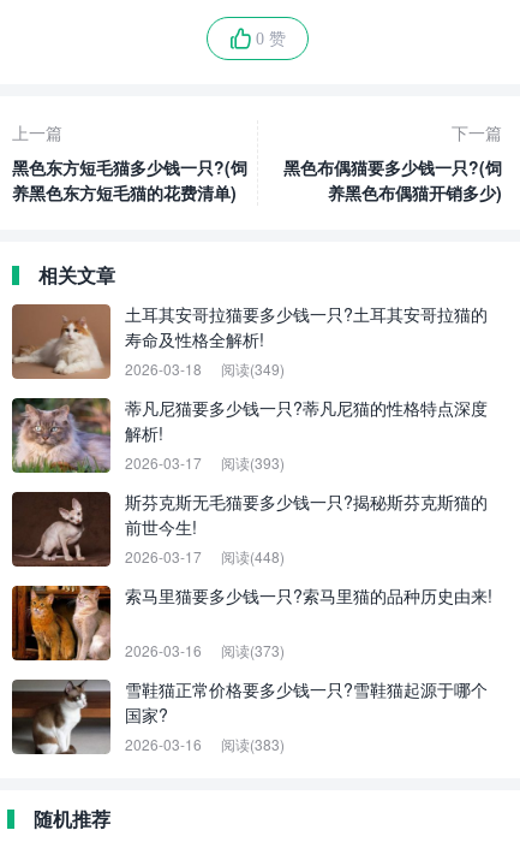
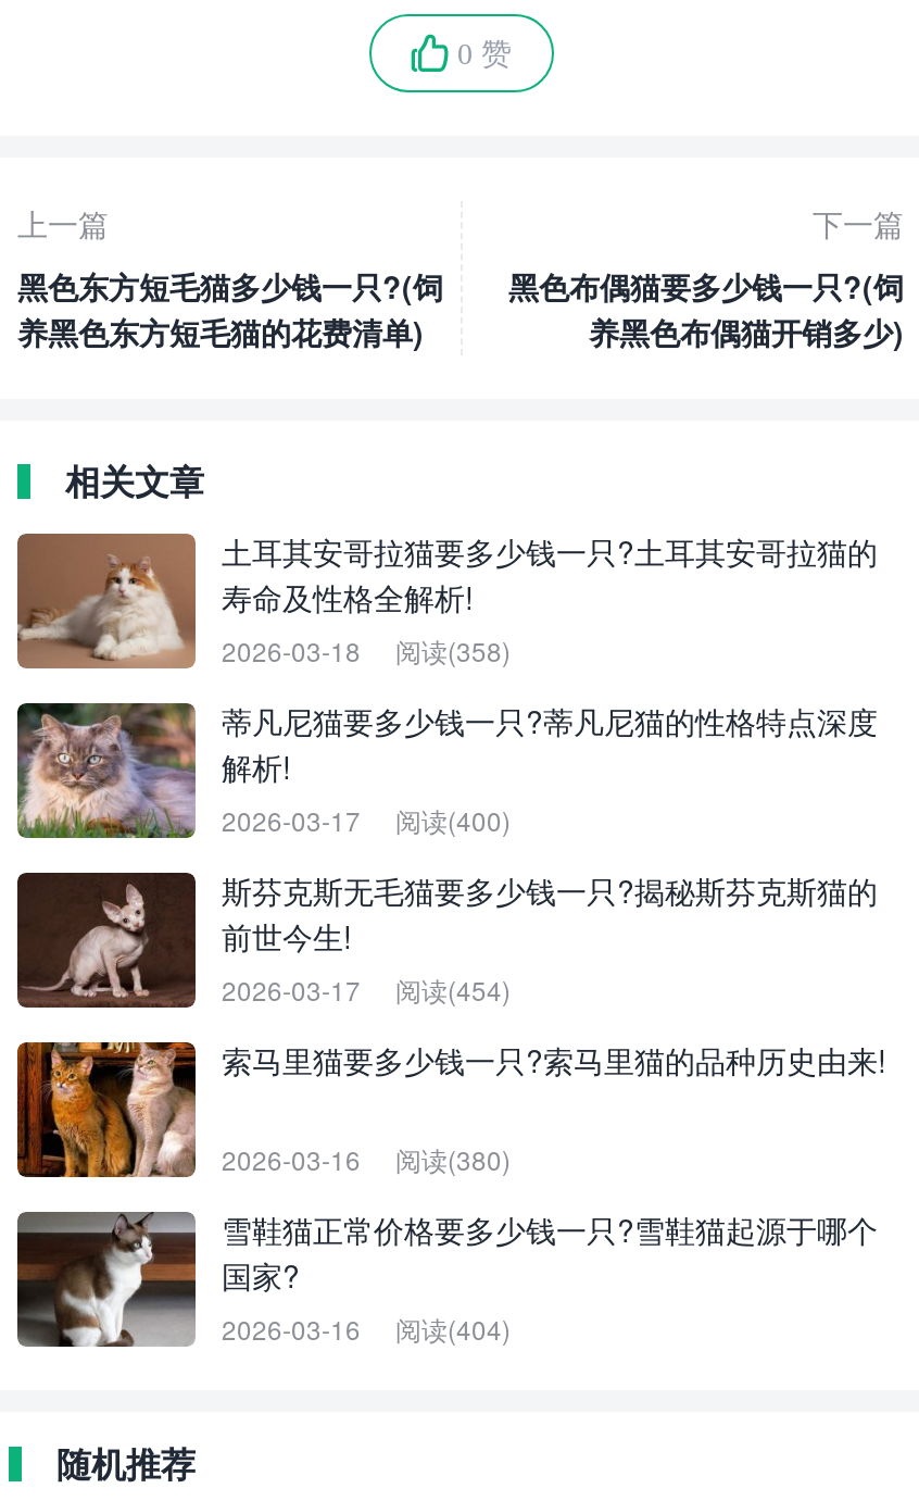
[125,358,285,379] 2026-03-18 阅读(349) -> [222,631,511,668] 2026-03-18 阅读(358)
[125,452,285,473] 2026-03-17 阅读(393) -> [222,801,511,838] 2026-03-17 阅读(400)
[125,546,285,567] 2026-03-17 阅读(448) -> [222,971,511,1008] 2026-03-17 阅读(454)
[125,640,285,660] 2026-03-16 阅读(373) -> [222,1140,511,1177] 2026-03-16 阅读(380)
[125,734,285,754] 2026-03-16 阅读(383) -> [222,1310,511,1347] 2026-03-16 阅读(404)

